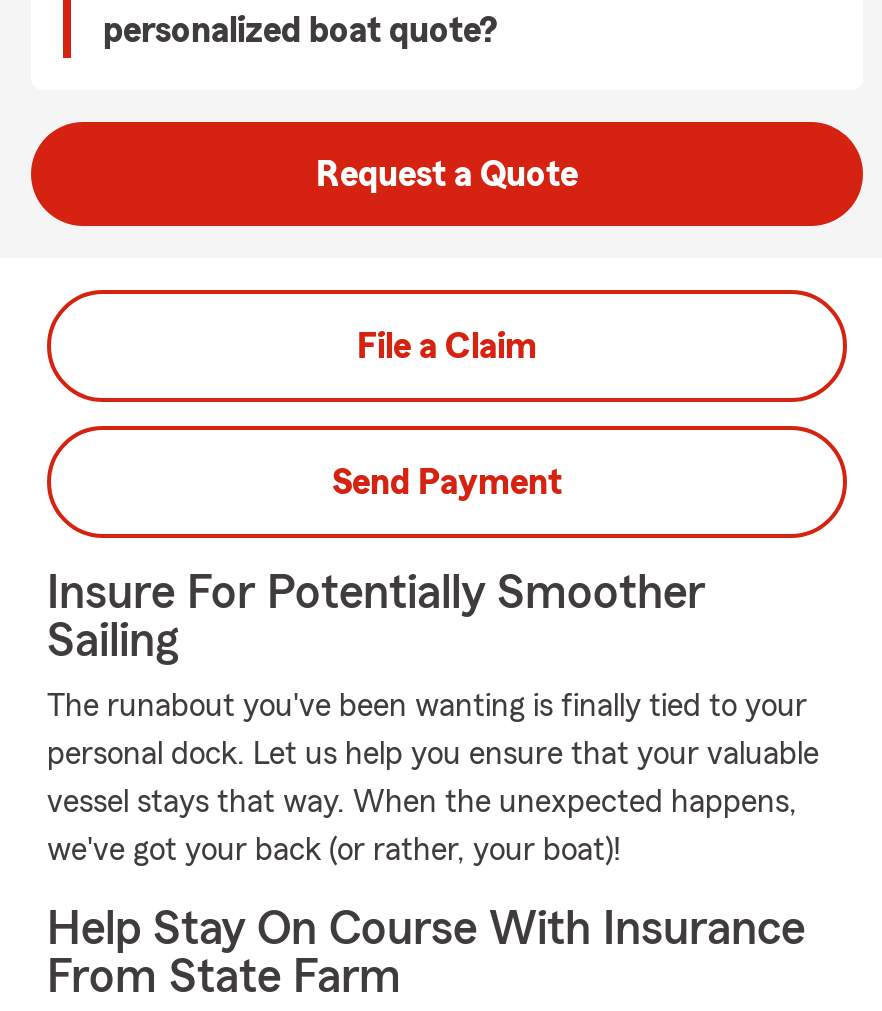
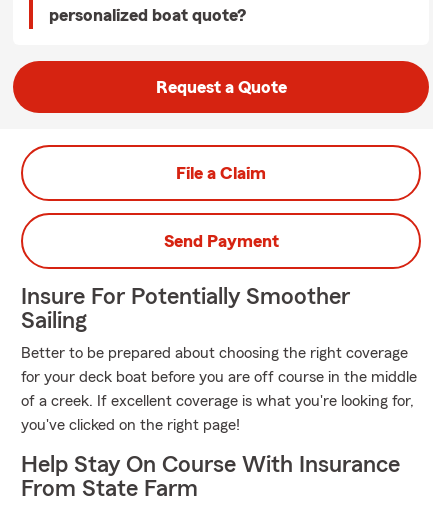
[47,690,807,722] The runabout you've been wanting is finally tied to your -> [21,345,408,361] Better to be prepared about choosing the right coverage
[47,738,819,770] personal dock. Let us help you ensure that your valuable -> [21,369,417,385] for your deck boat before you are off course in the middle
[47,786,797,818] vessel stays that way. When the unexpected happens, -> [21,393,414,409] of a creek. If excellent coverage is what you're looking for,
[47,834,621,866] we've got your back (or rather, your boat)! -> [21,417,240,433] you've clicked on the right page!

